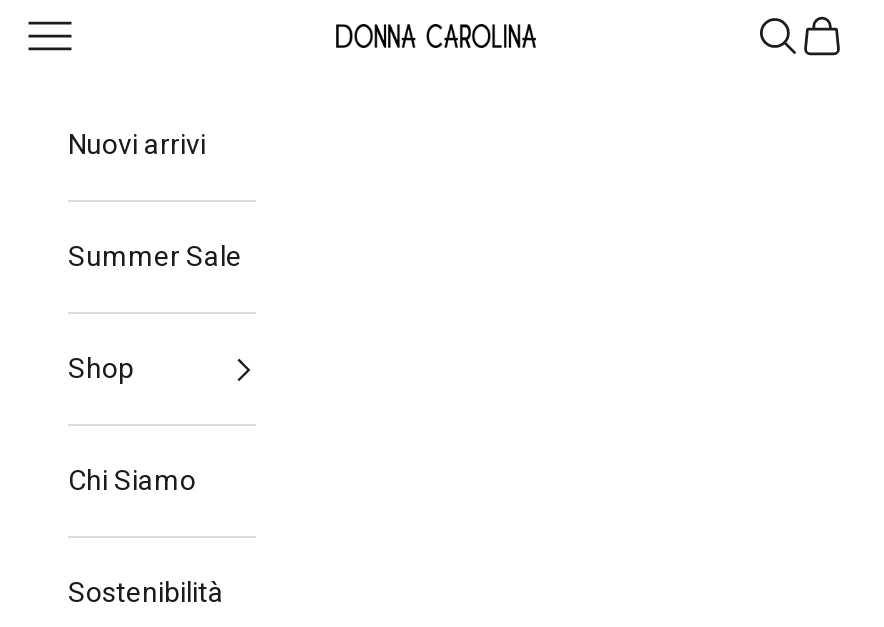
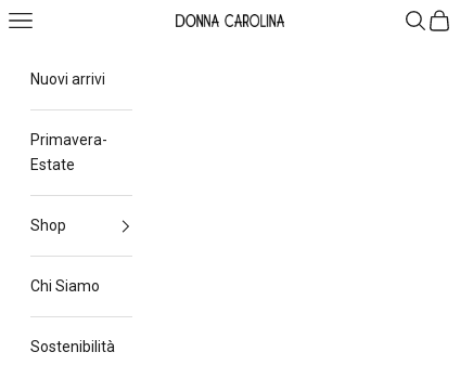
[68,240,242,272] Summer Sale -> [30,131,107,173] Primavera- | Estate

